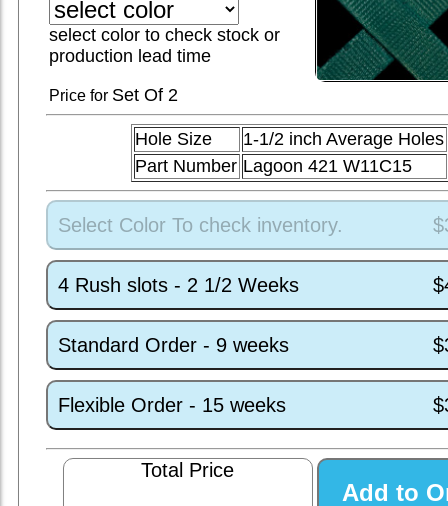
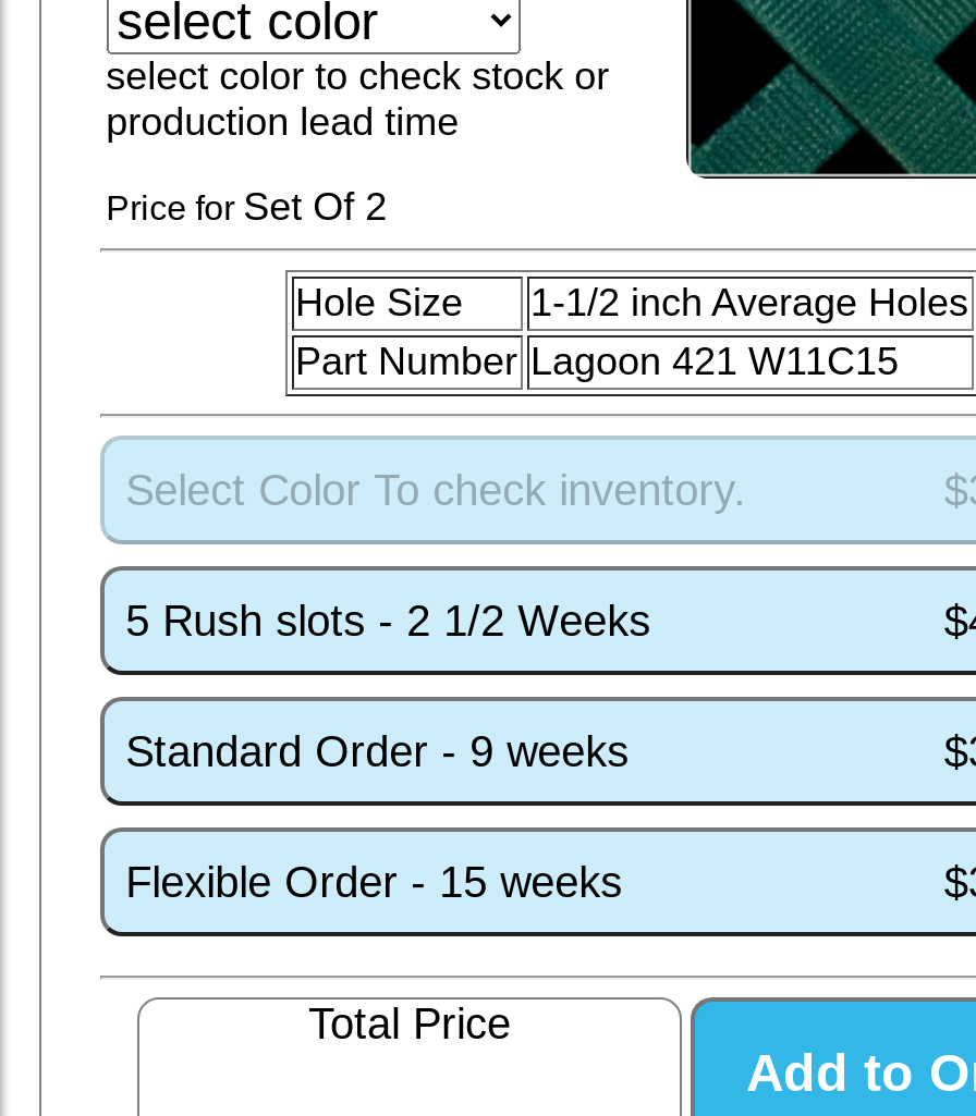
[58,273,299,295] 4 Rush slots - 2 1/2 Weeks -> [126,596,651,643] 5 Rush slots - 2 1/2 Weeks

